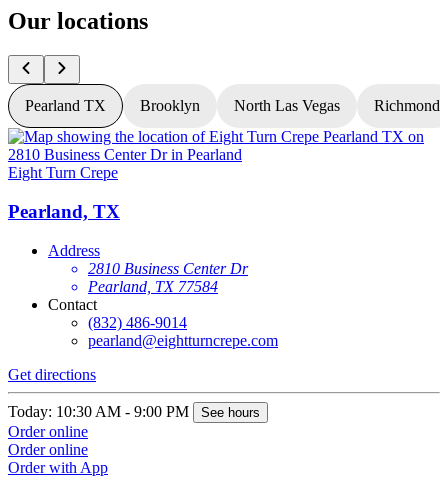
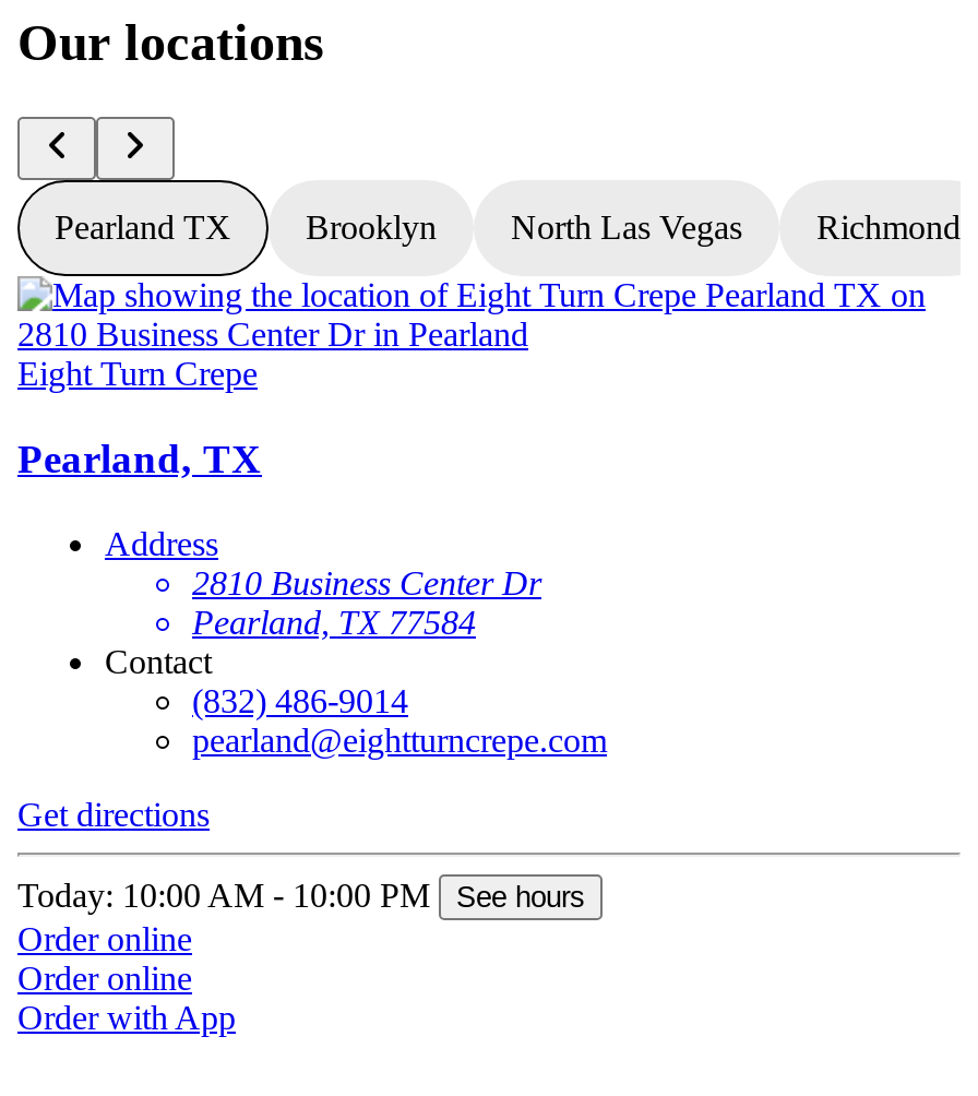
[8,403,260,420] Today: 10:30 AM - 9:00 PM See hours -> [17,876,585,913] Today: 10:00 AM - 10:00 PM See hours

